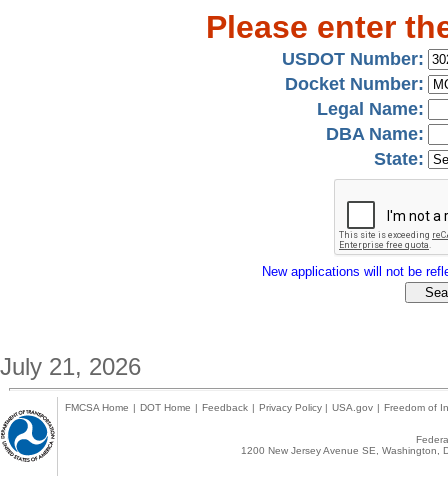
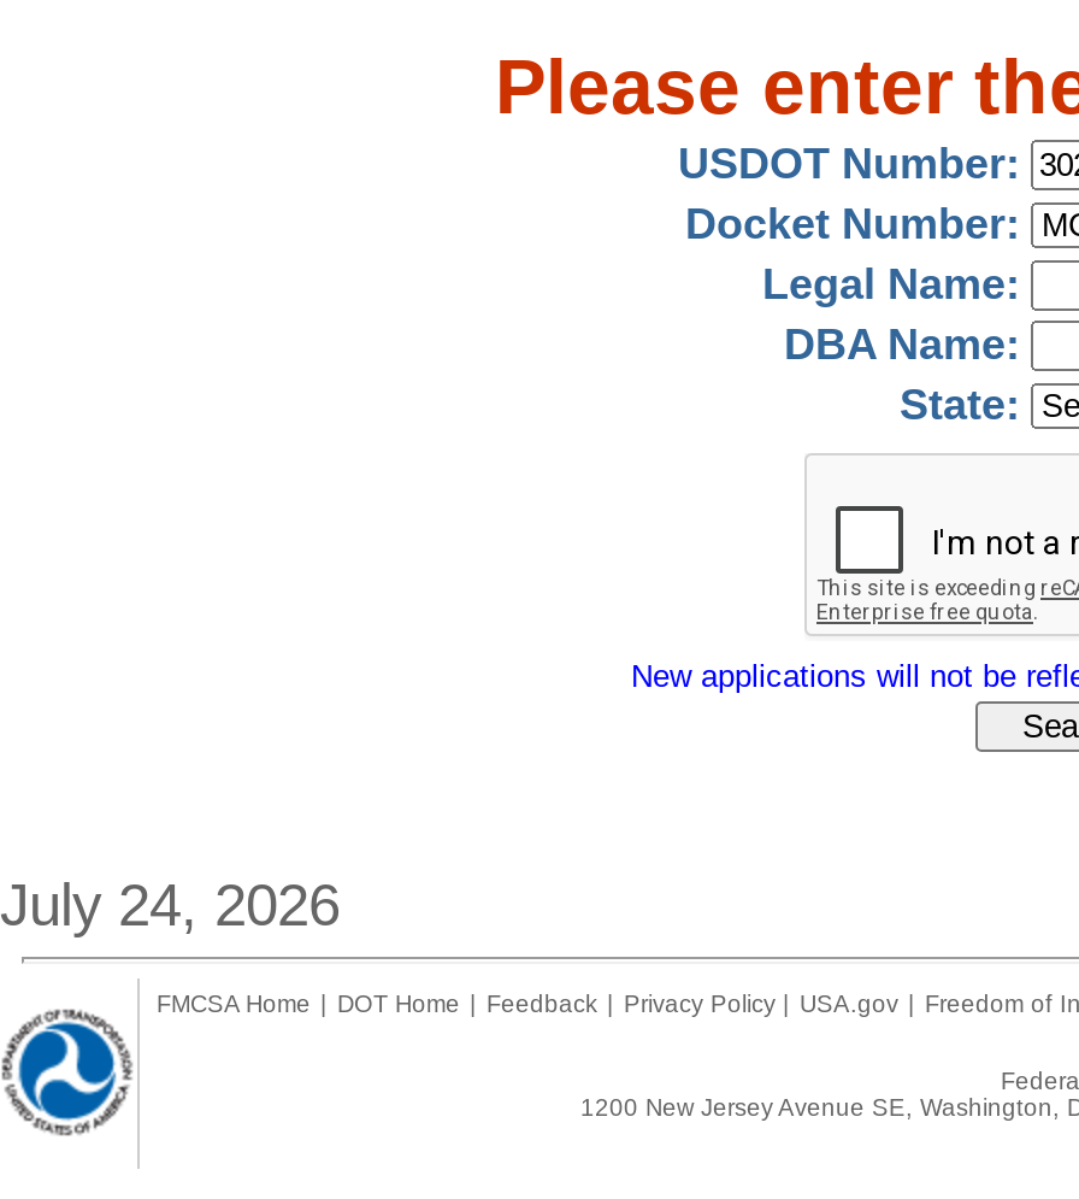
[0,353,141,380] July 21, 2026 -> [0,872,340,938] July 24, 2026

